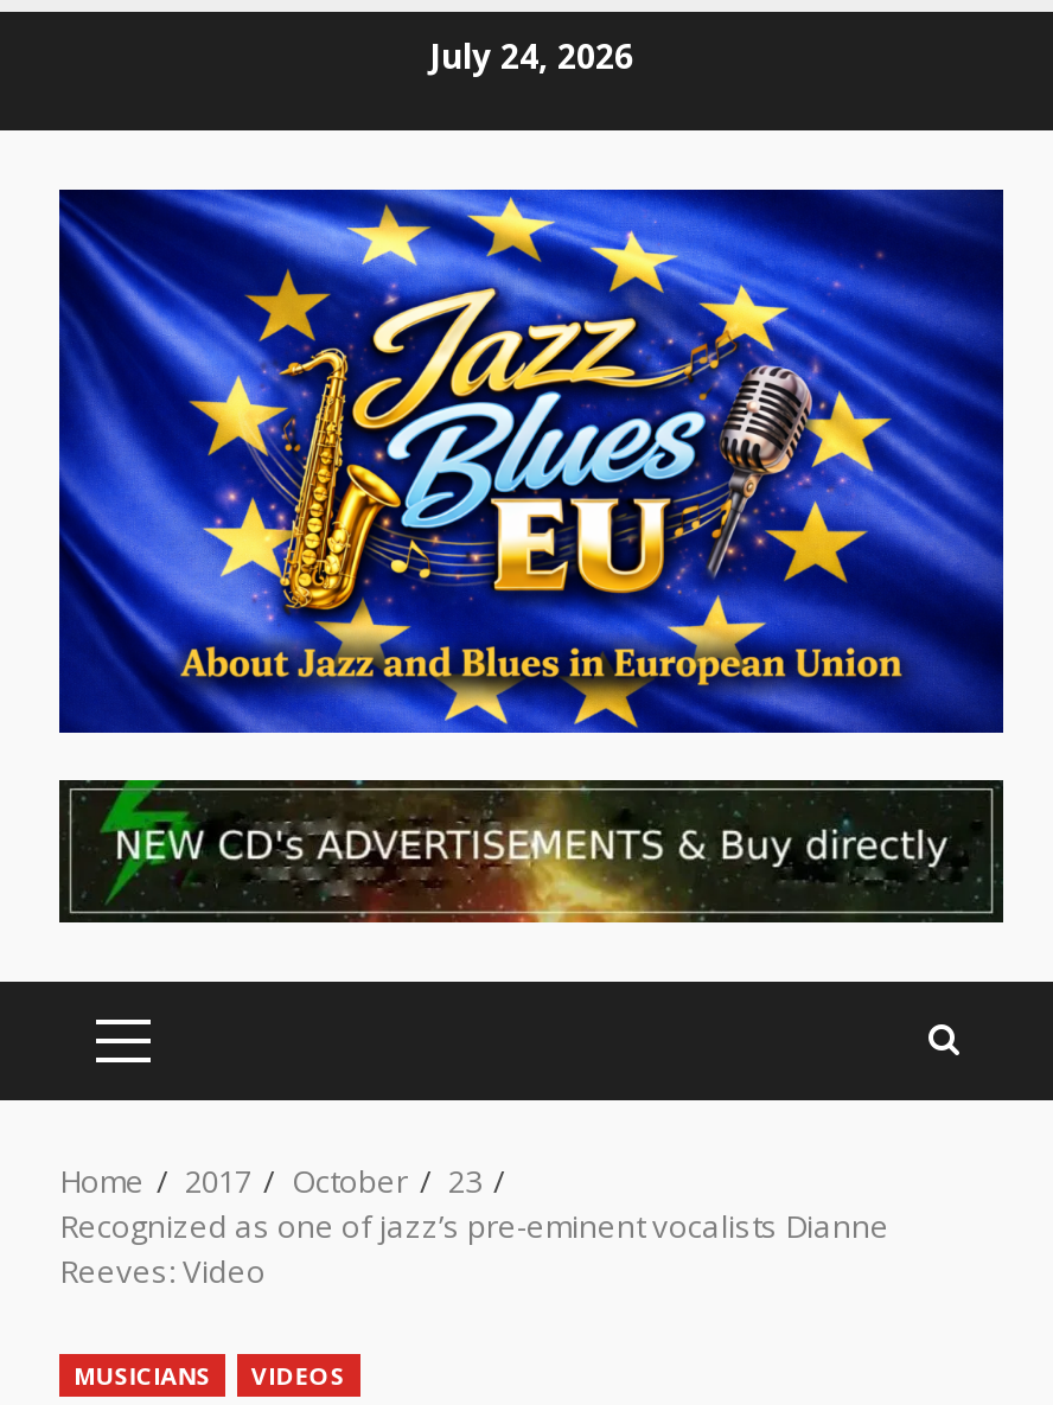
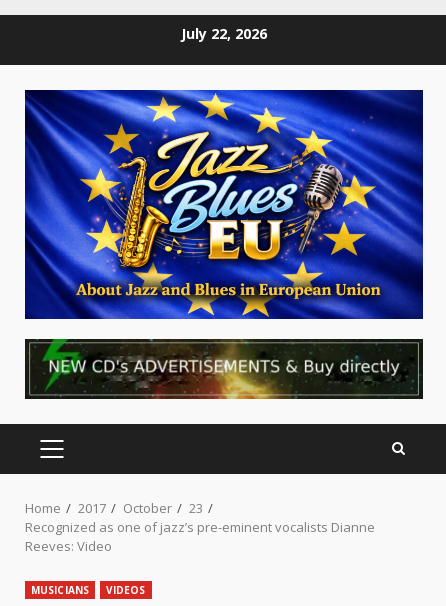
[429,32,633,77] July 24, 2026 -> [181,23,267,42] July 22, 2026

